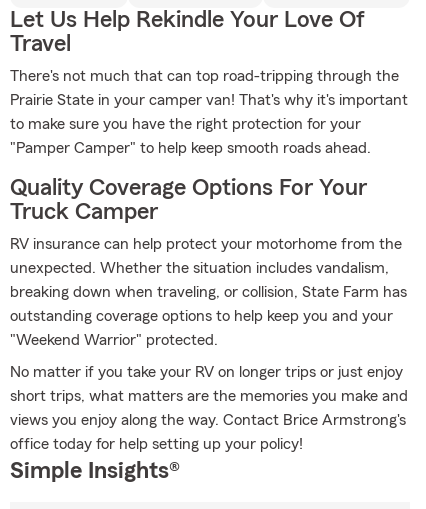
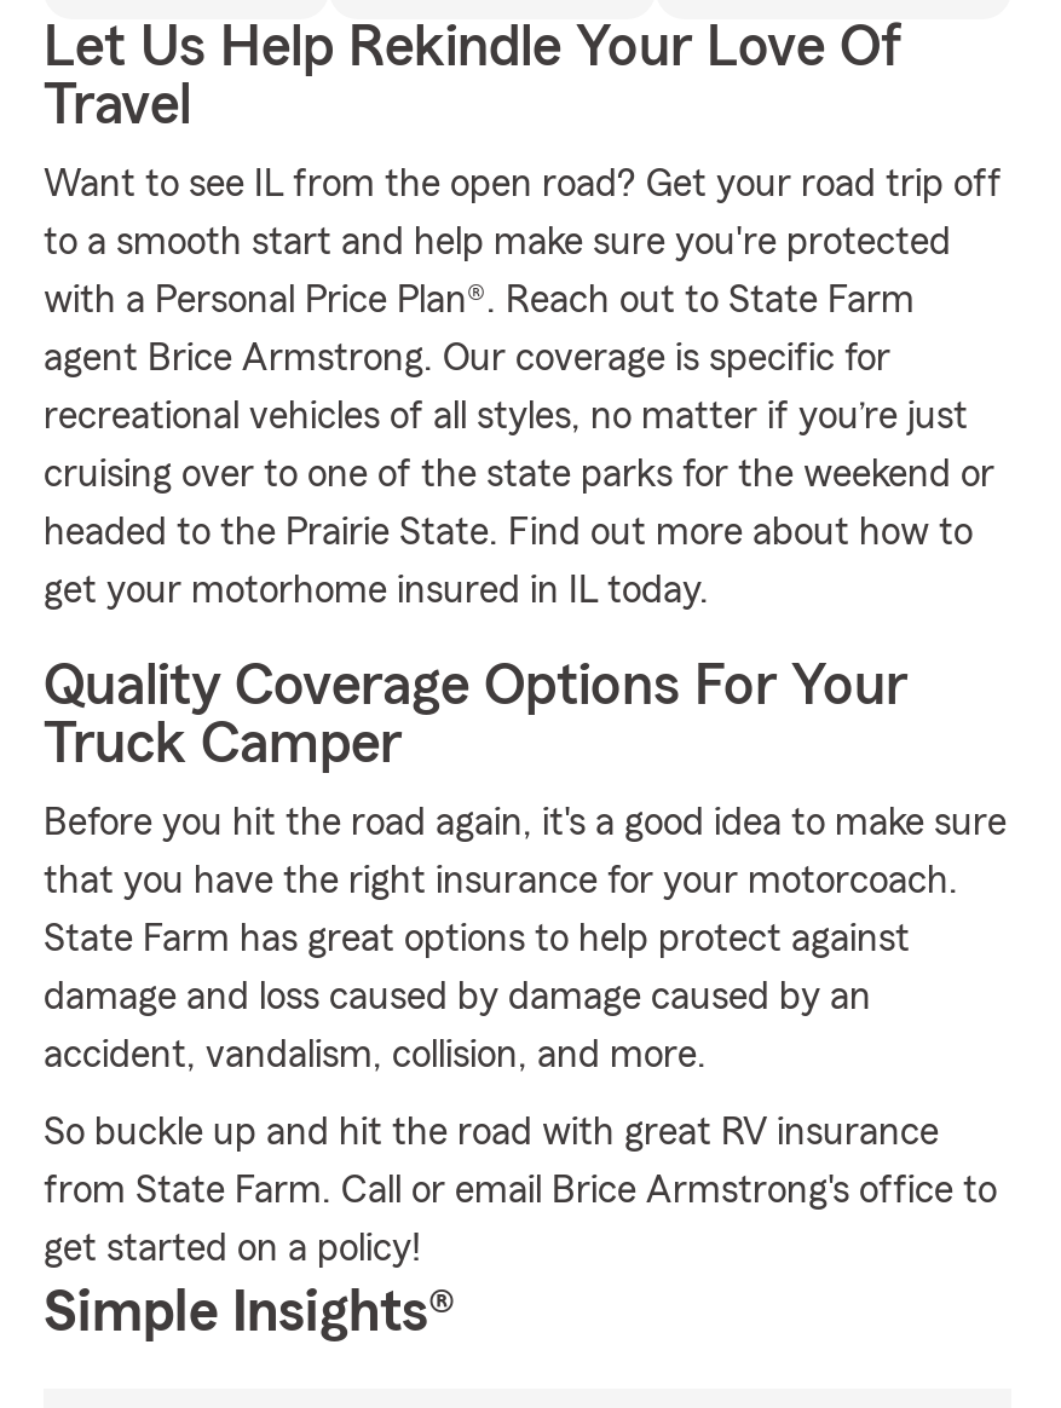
[10,68,408,156] There's not much that can top road-tripping through the | Prairie State in your camper van! That's why it's important | to make sure you have the right protection for your | "Pamper Camper" to help keep smooth roads ahead. -> [44,165,1002,610] Want to see IL from the open road? Get your road trip off | to a smooth start and help make sure you're protected | with a Personal Price Plan®. Reach out to State Farm | agent Brice Armstrong. Our coverage is specific for | recreational vehicles of all styles, no matter if you’re just | cruising over to one of the state parks for the weekend or | headed to the Prairie State. Find out more about how to | get your motorhome insured in IL today.
moved [10,176,367,224] -> [44,658,907,774]: Quality Coverage Options For Your | Truck Camper
[10,236,408,452] RV insurance can help protect your motorhome from the | unexpected. Whether the situation includes vandalism, | breaking down when traveling, or collision, State Farm has | outstanding coverage options to help keep you and your | "Weekend Warrior" protected. | No matter if you take your RV on longer trips or just enjoy | short trips, what matters are the memories you make and | views you enjoy along the way. Contact Brice Armstrong's | office today for help setting up your policy! -> [44,803,1007,1268] Before you hit the road again, it's a good idea to make sure | that you have the right insurance for your motorcoach. | State Farm has great options to help protect against | damage and loss caused by damage caused by an | accident, vandalism, collision, and more. | So buckle up and hit the road with great RV insurance | from State Farm. Call or email Brice Armstrong's office to | get started on a policy!

